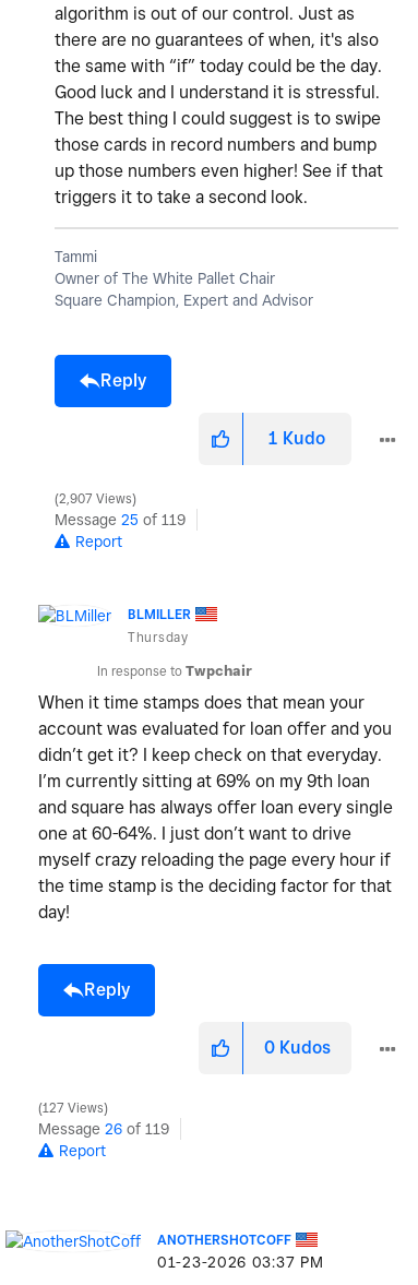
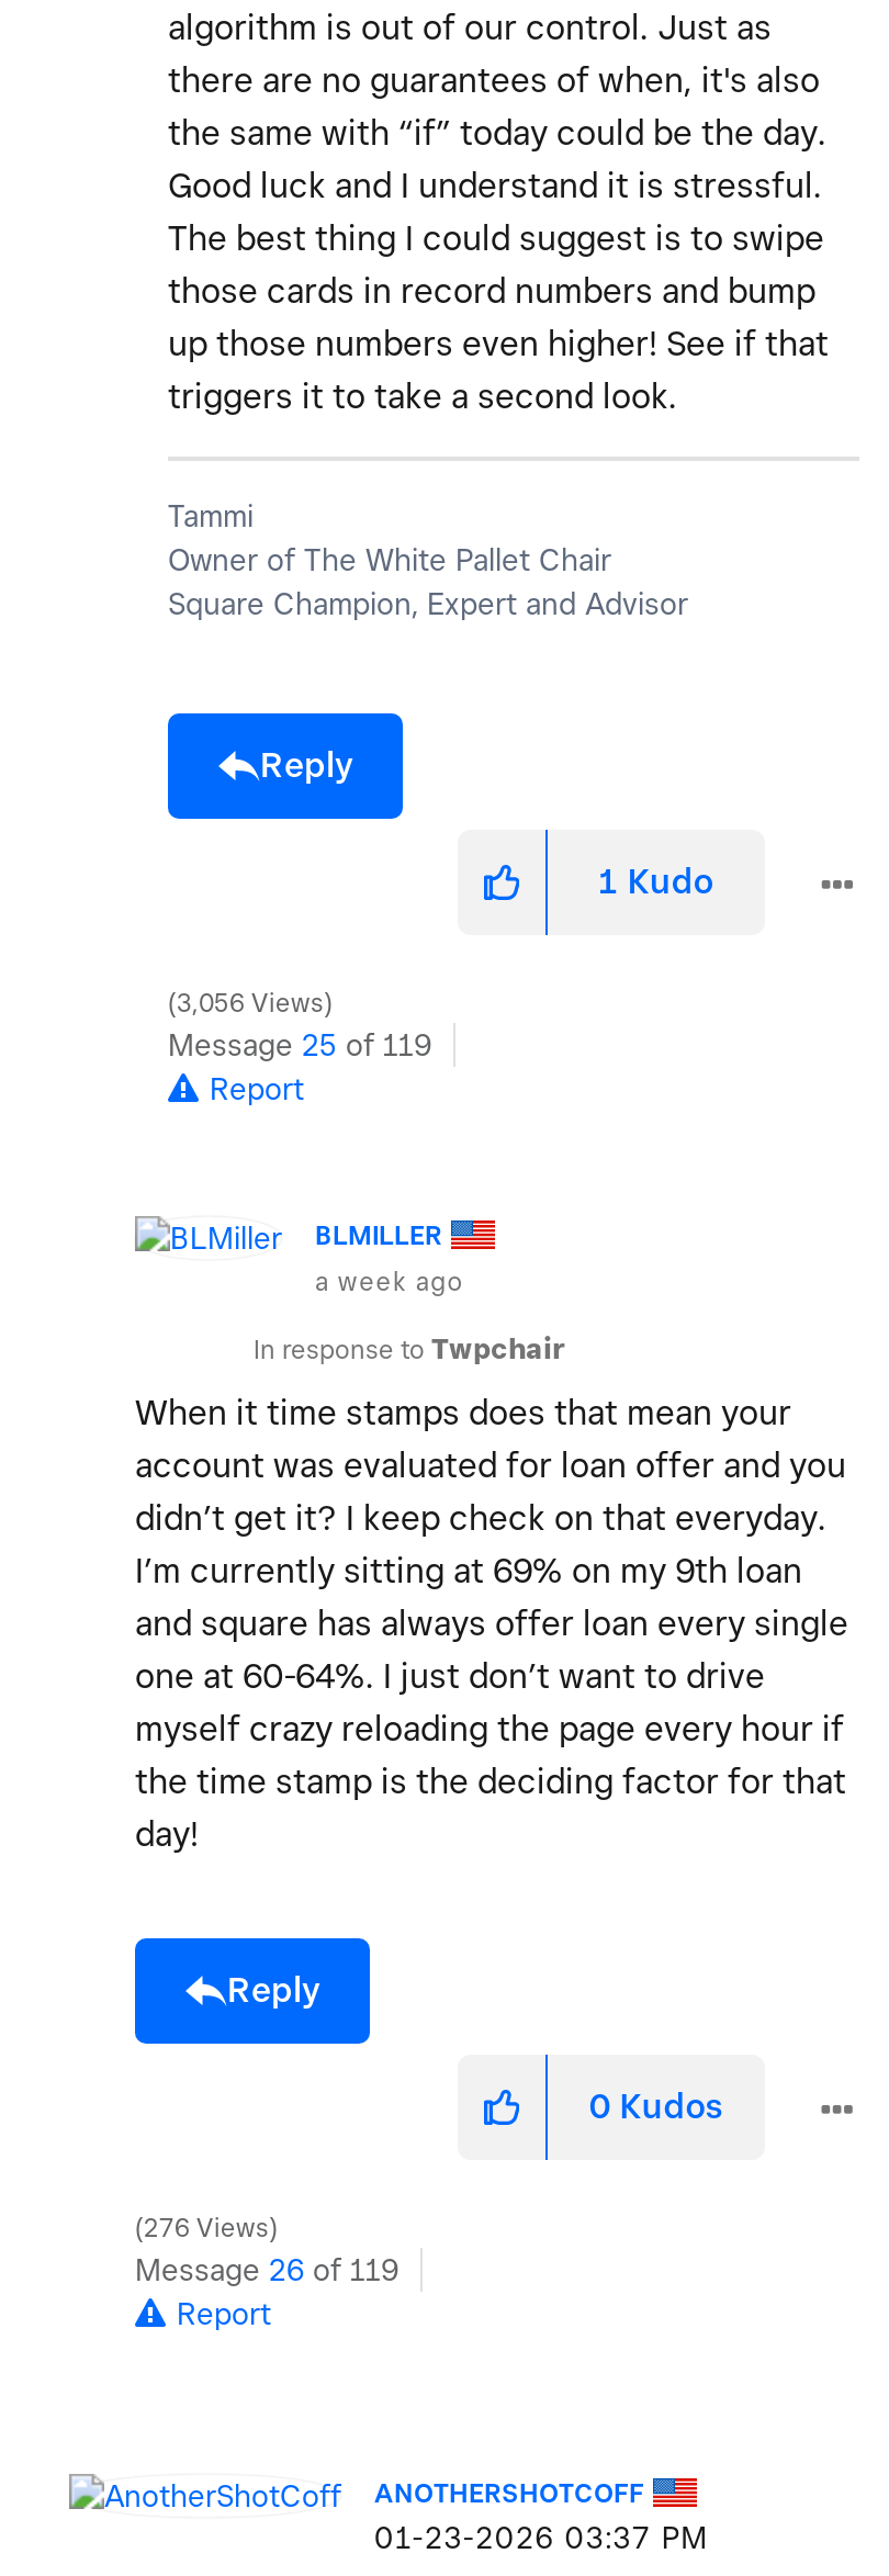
[56,492,135,507] 2,907 Views -> [170,988,330,1019] 3,056 Views
[128,629,188,646] Thursday -> [315,1265,464,1298] a week ago
[39,1101,107,1116] 127 Views -> [137,2213,275,2244] 276 Views

